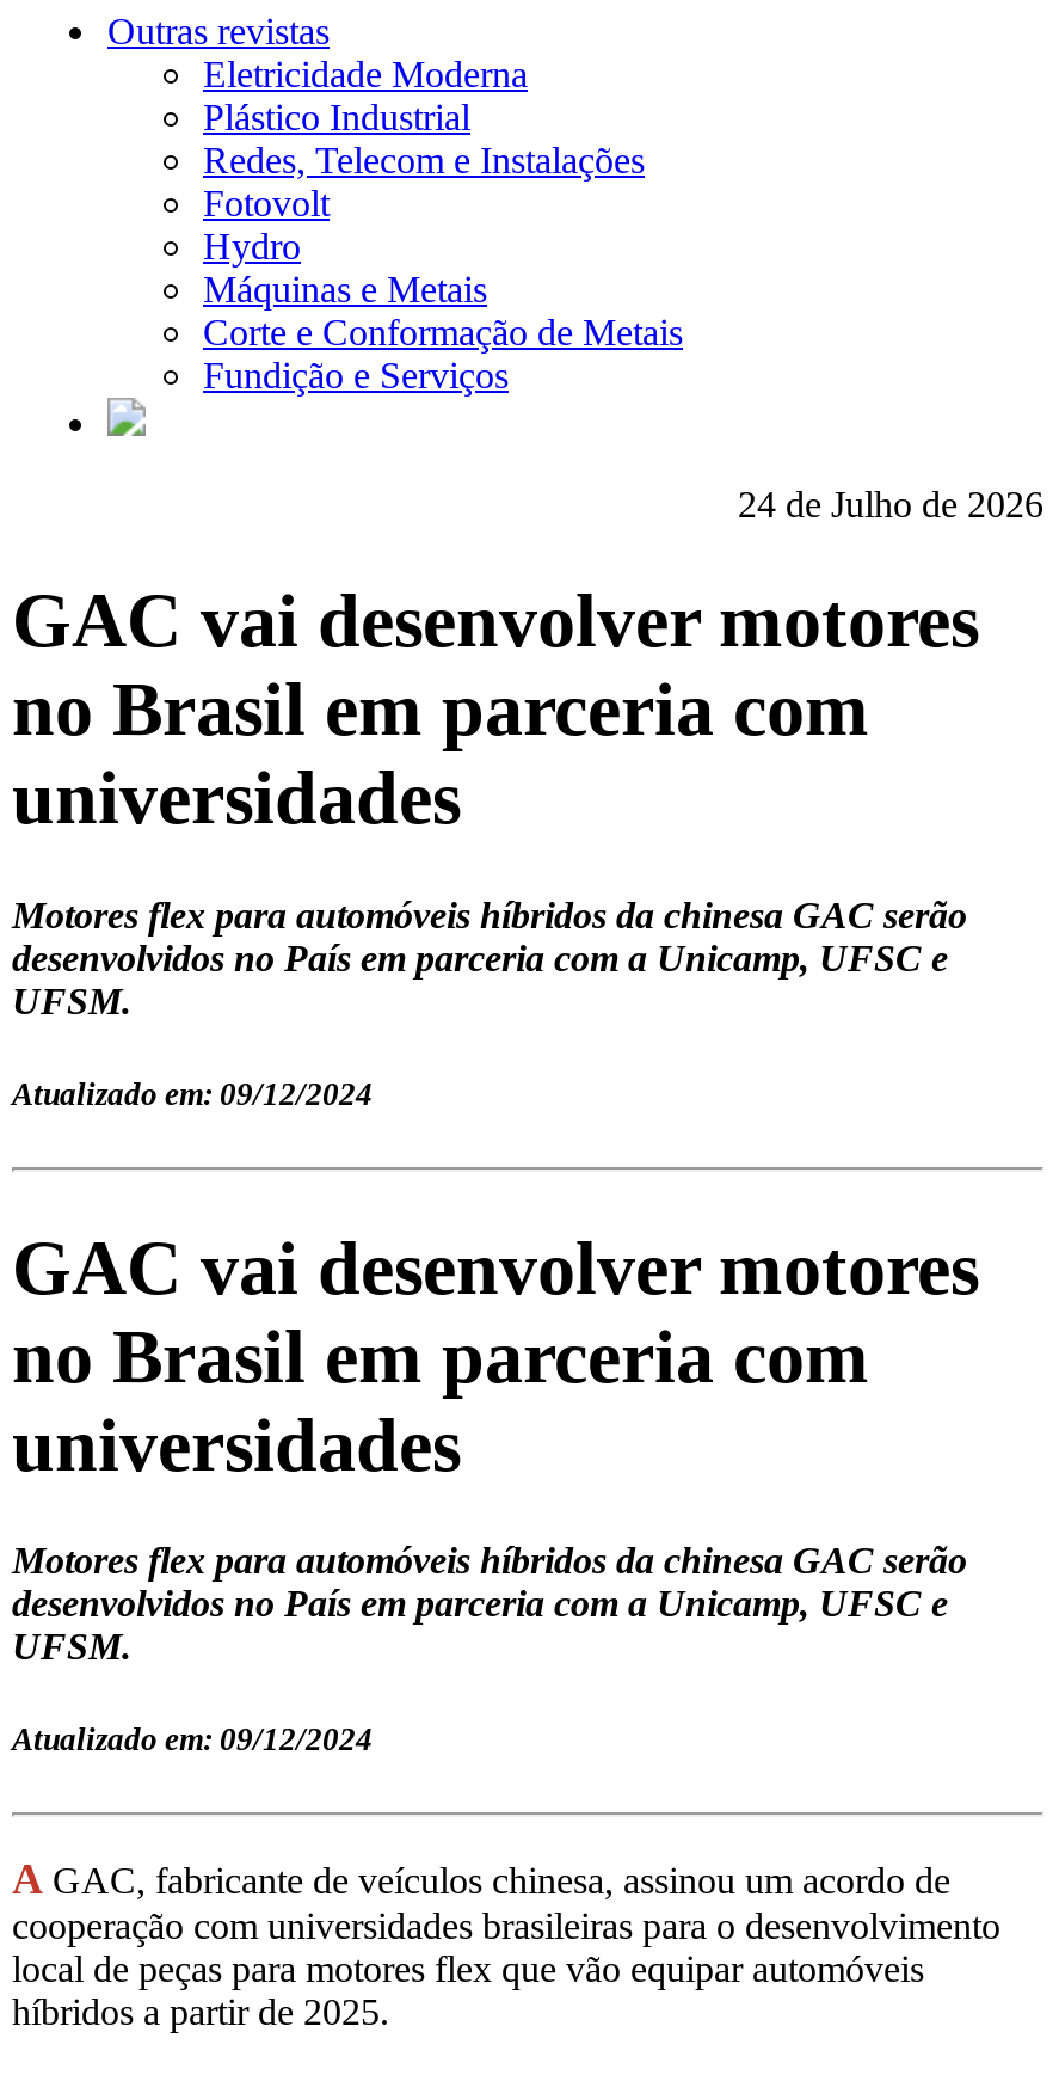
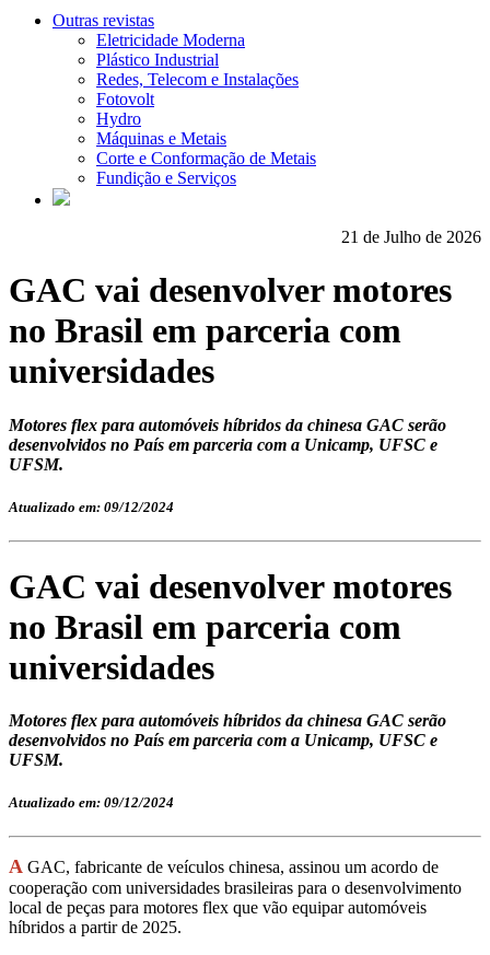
[738,484,1043,524] 24 de Julho de 2026 -> [341,228,481,246] 21 de Julho de 2026

